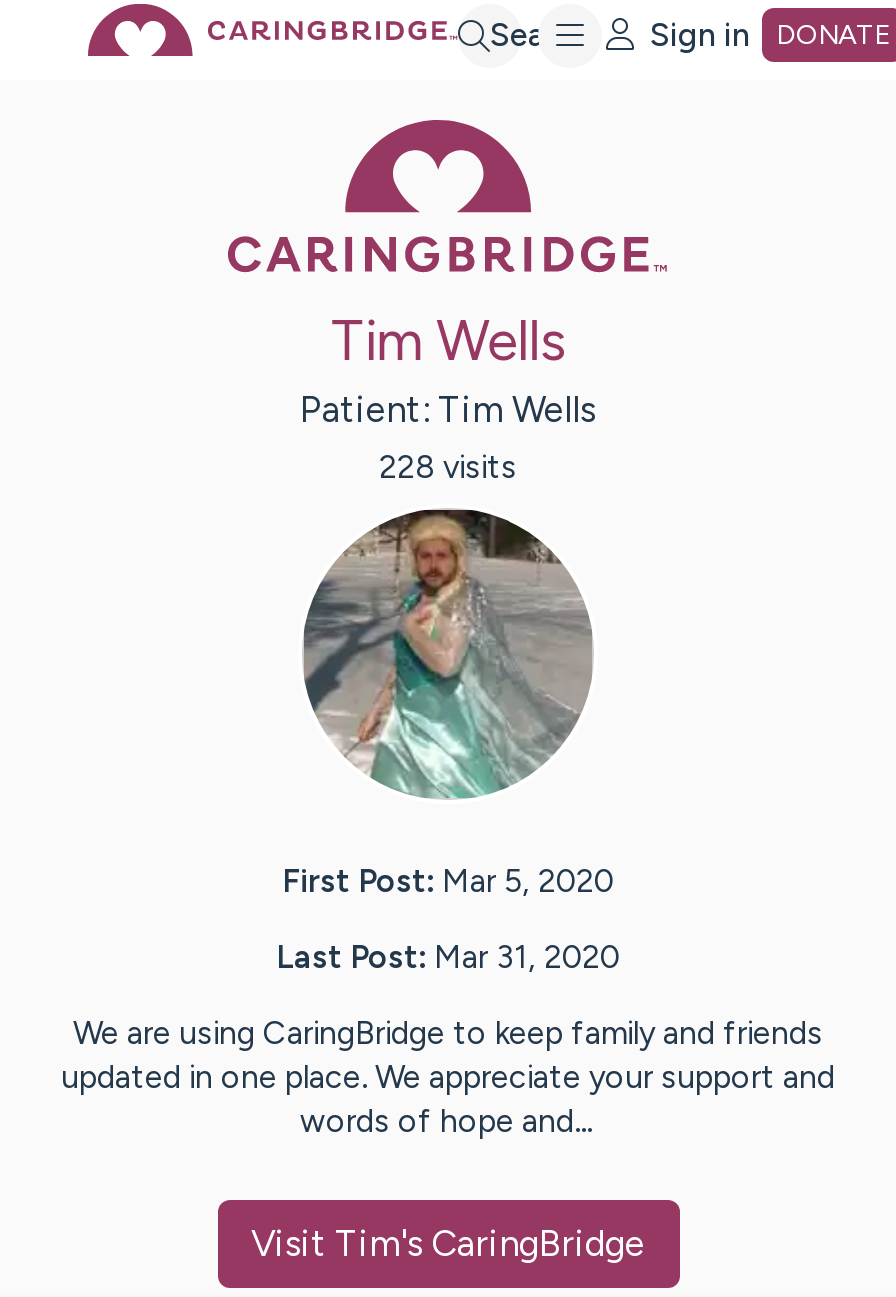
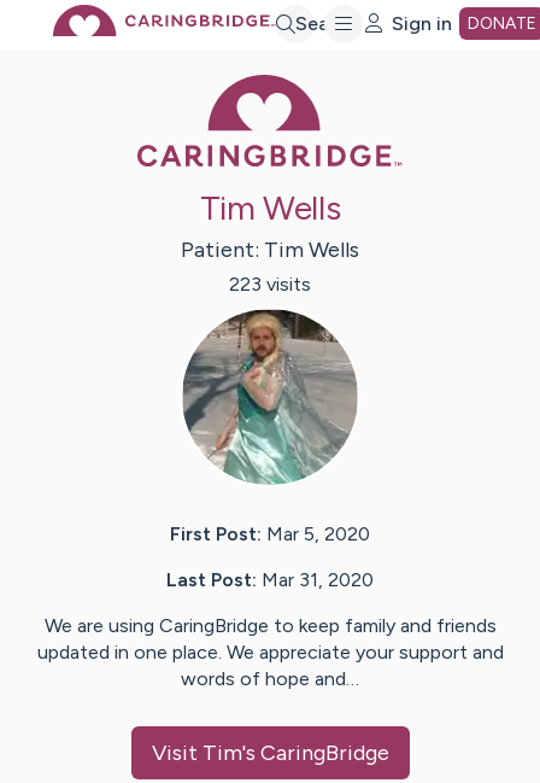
[379,449,517,487] 228 visits -> [229,273,311,296] 223 visits

